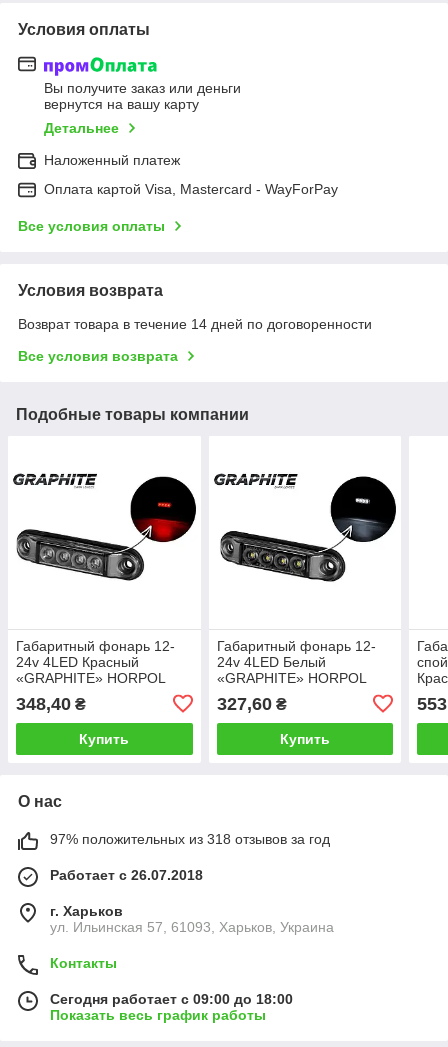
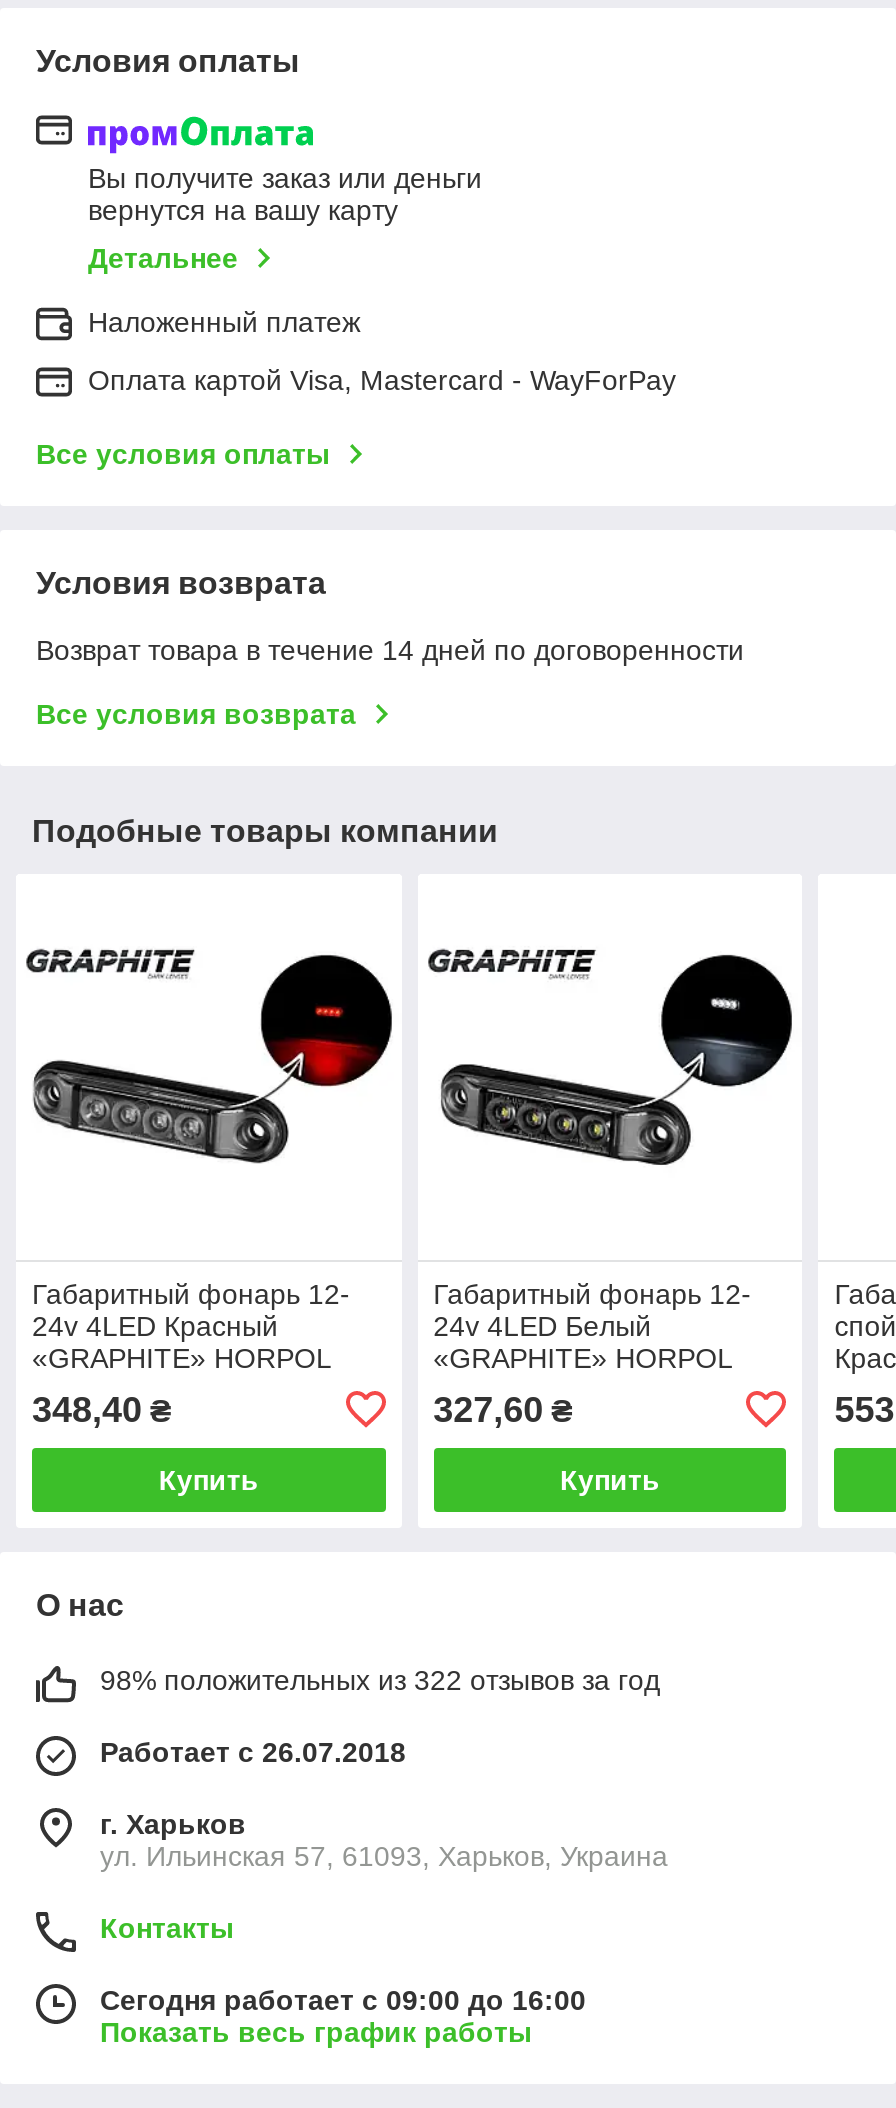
[50,830,330,846] 97% положительных из 318 отзывов за год -> [100,1663,660,1695] 98% положительных из 322 отзывов за год
[50,990,293,1006] Сегодня работает с 09:00 до 18:00 -> [100,1983,586,2015] Сегодня работает с 09:00 до 16:00

